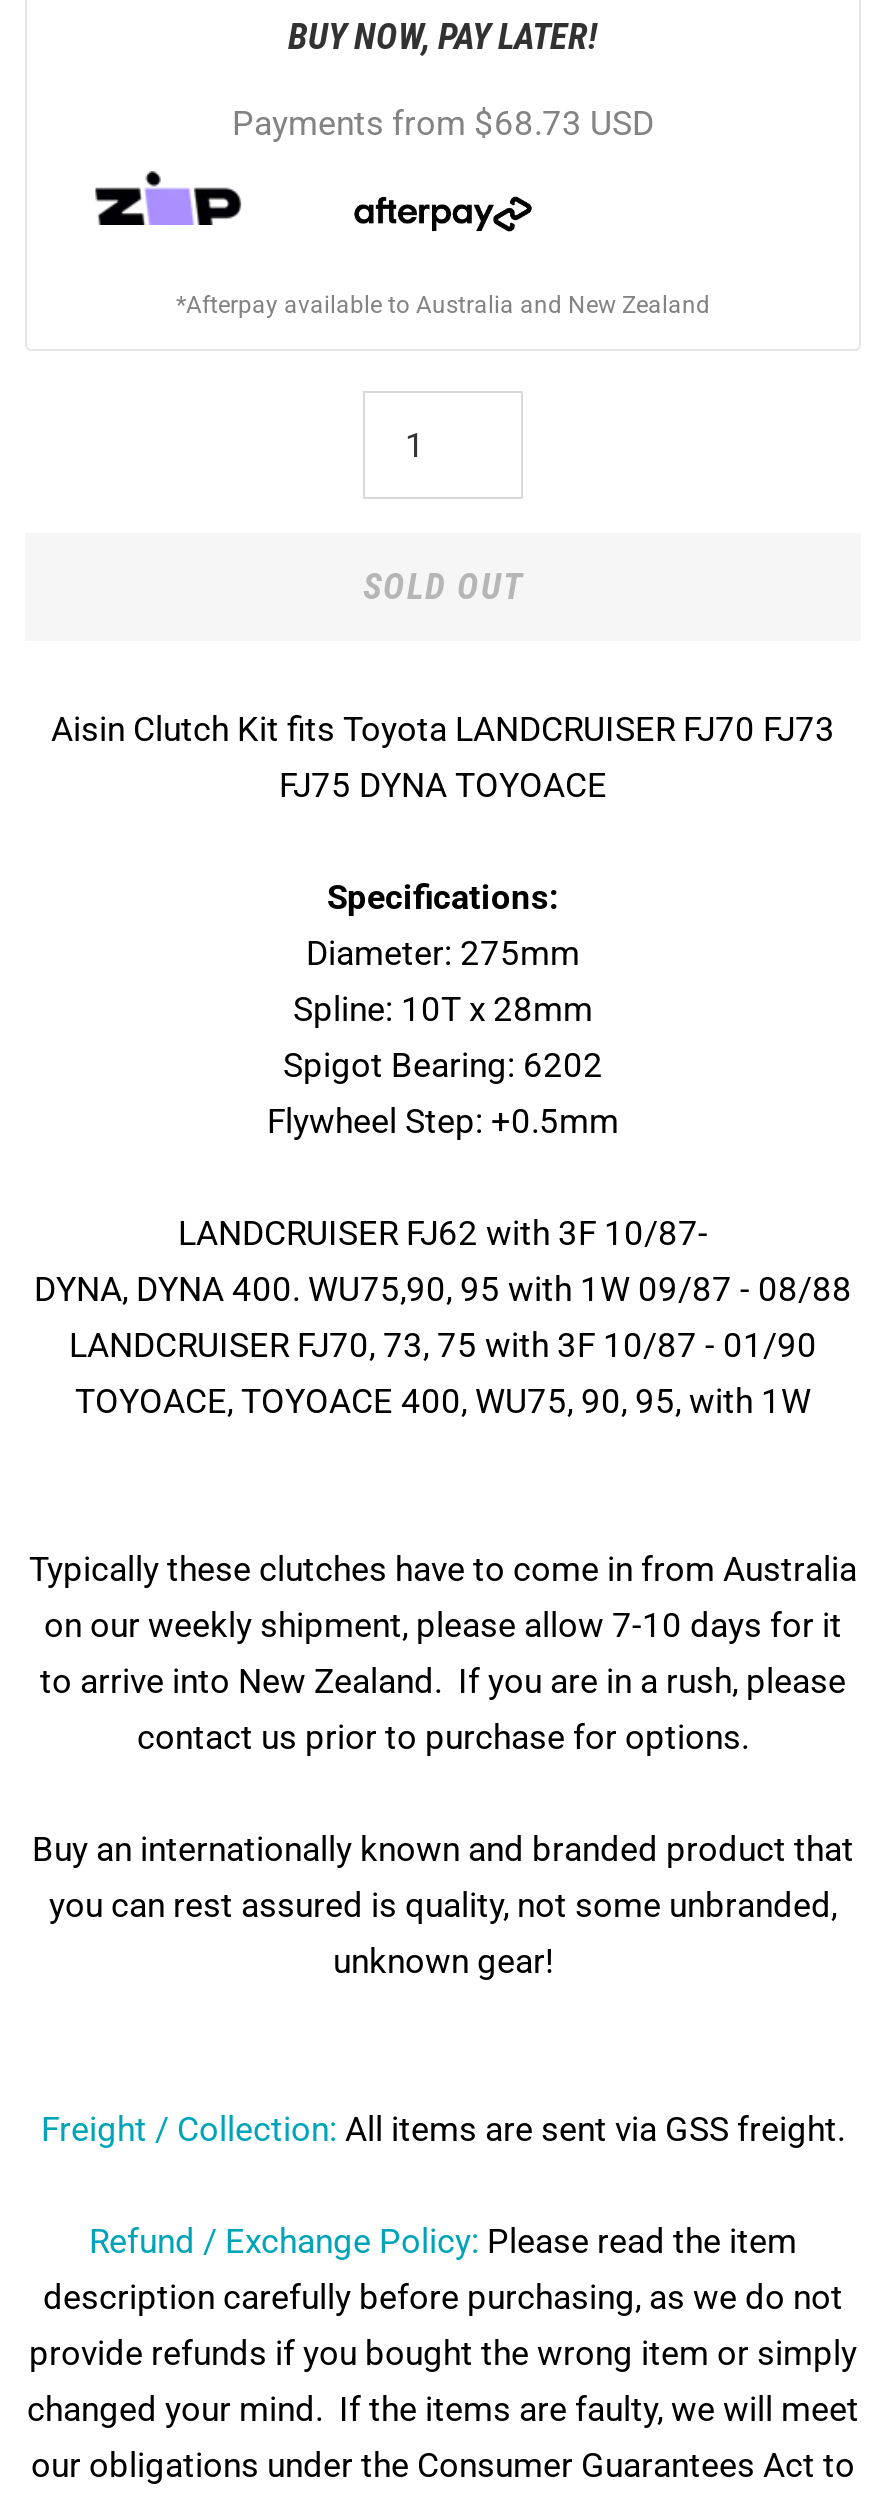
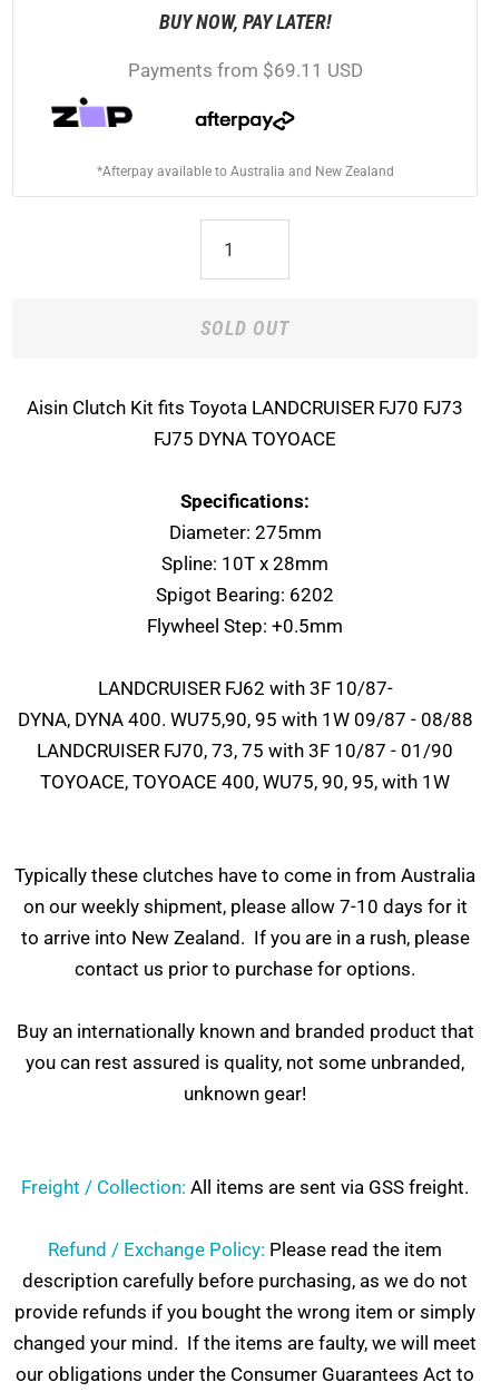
[232,103,654,143] Payments from $68.73 USD -> [127,59,362,82] Payments from $69.11 USD

